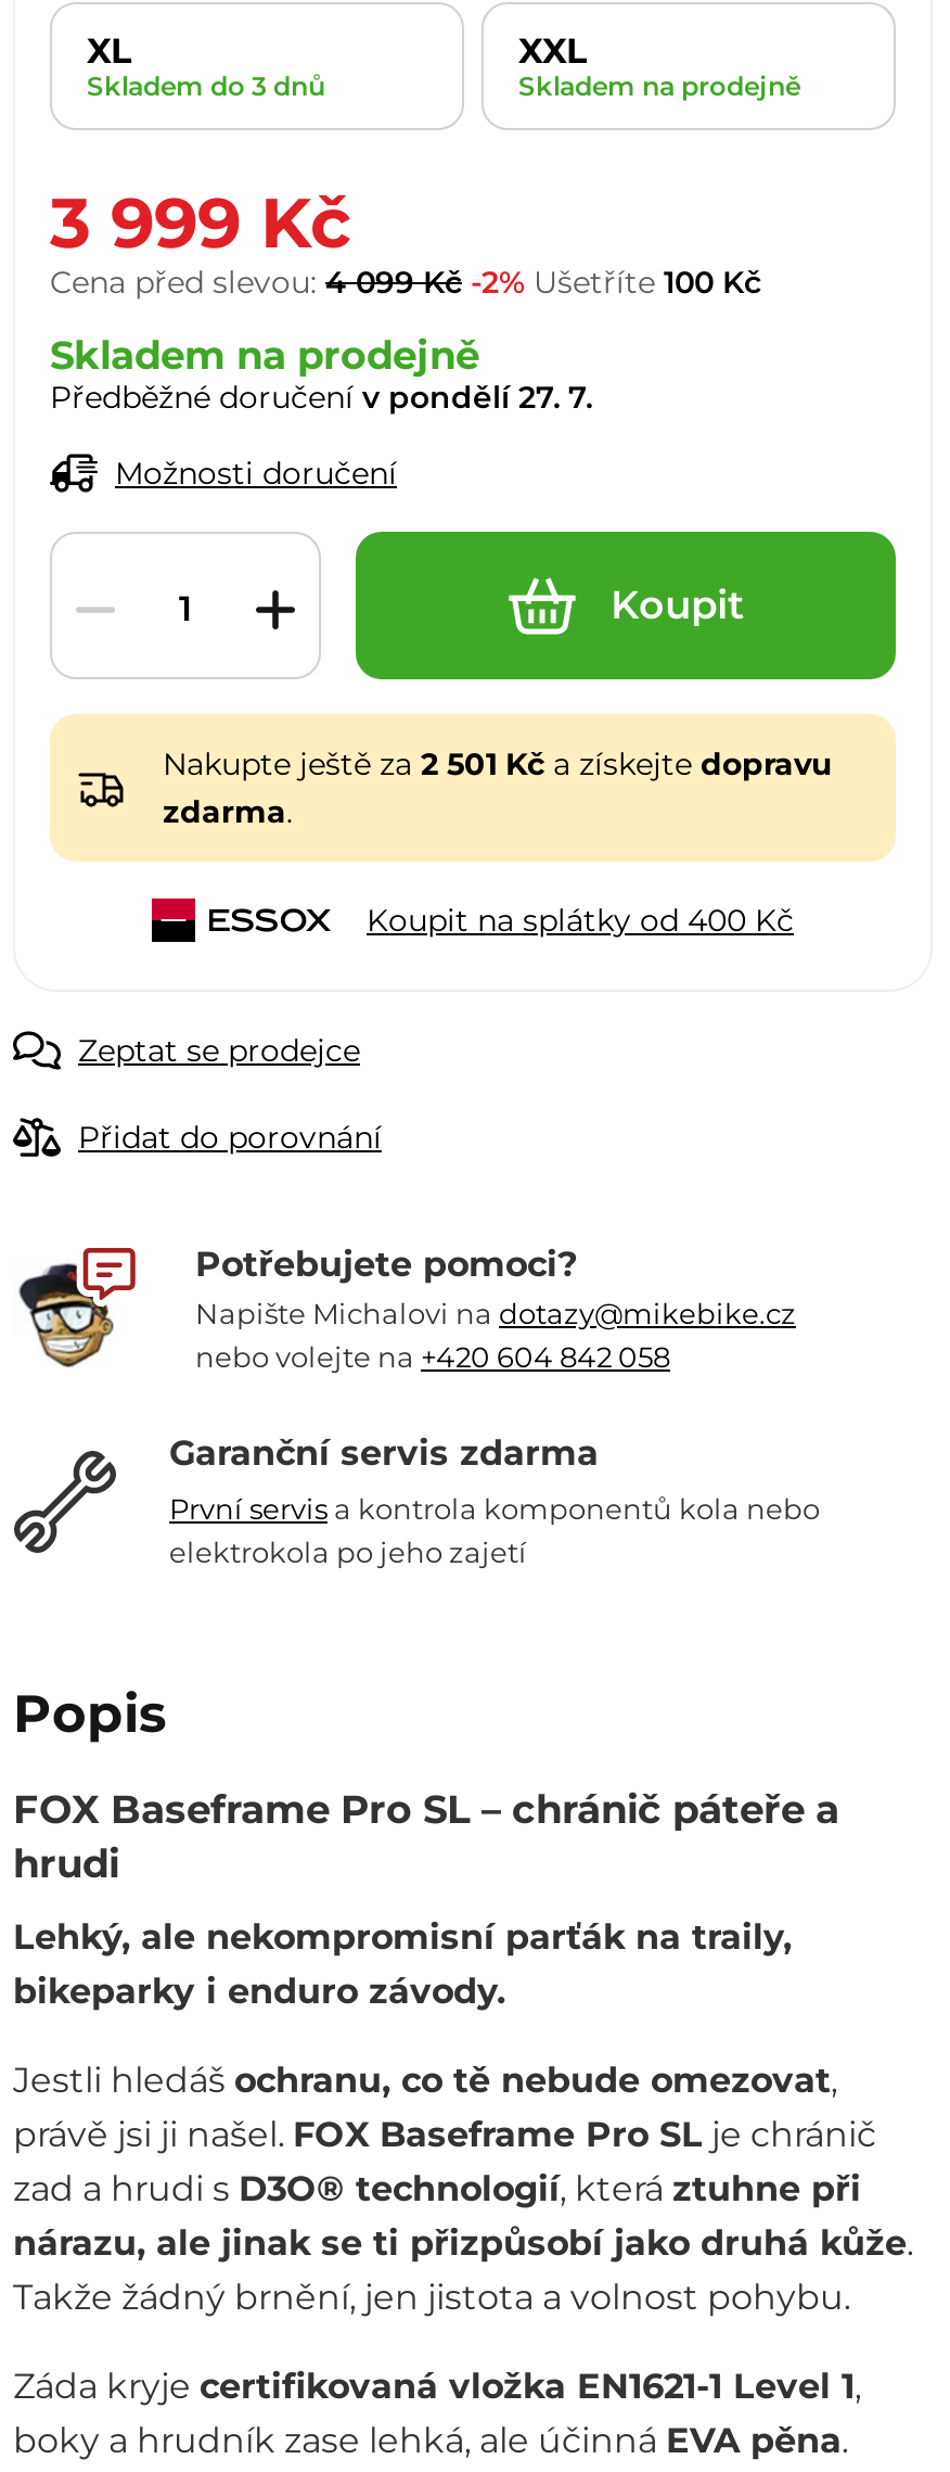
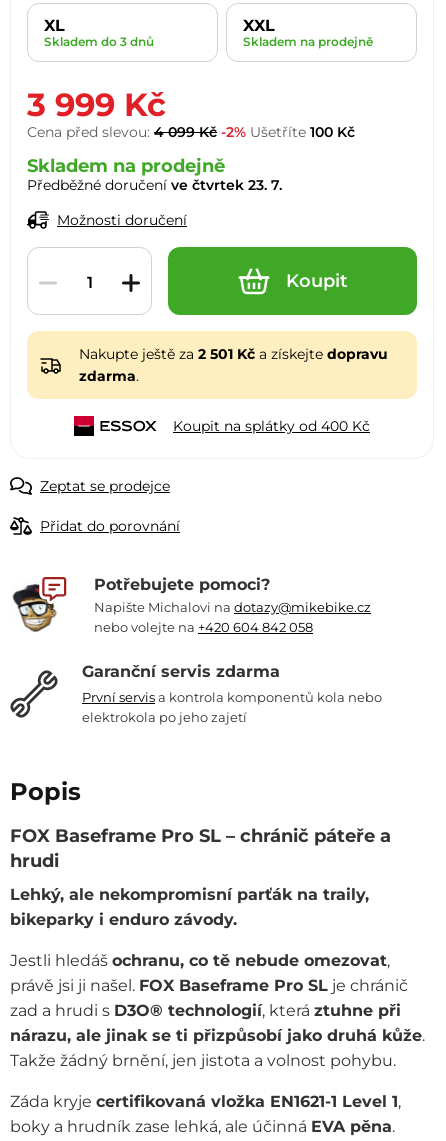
[50,378,592,417] Předběžné doručení v pondělí 27. 7. -> [27,176,282,194] Předběžné doručení ve čtvrtek 23. 7.

